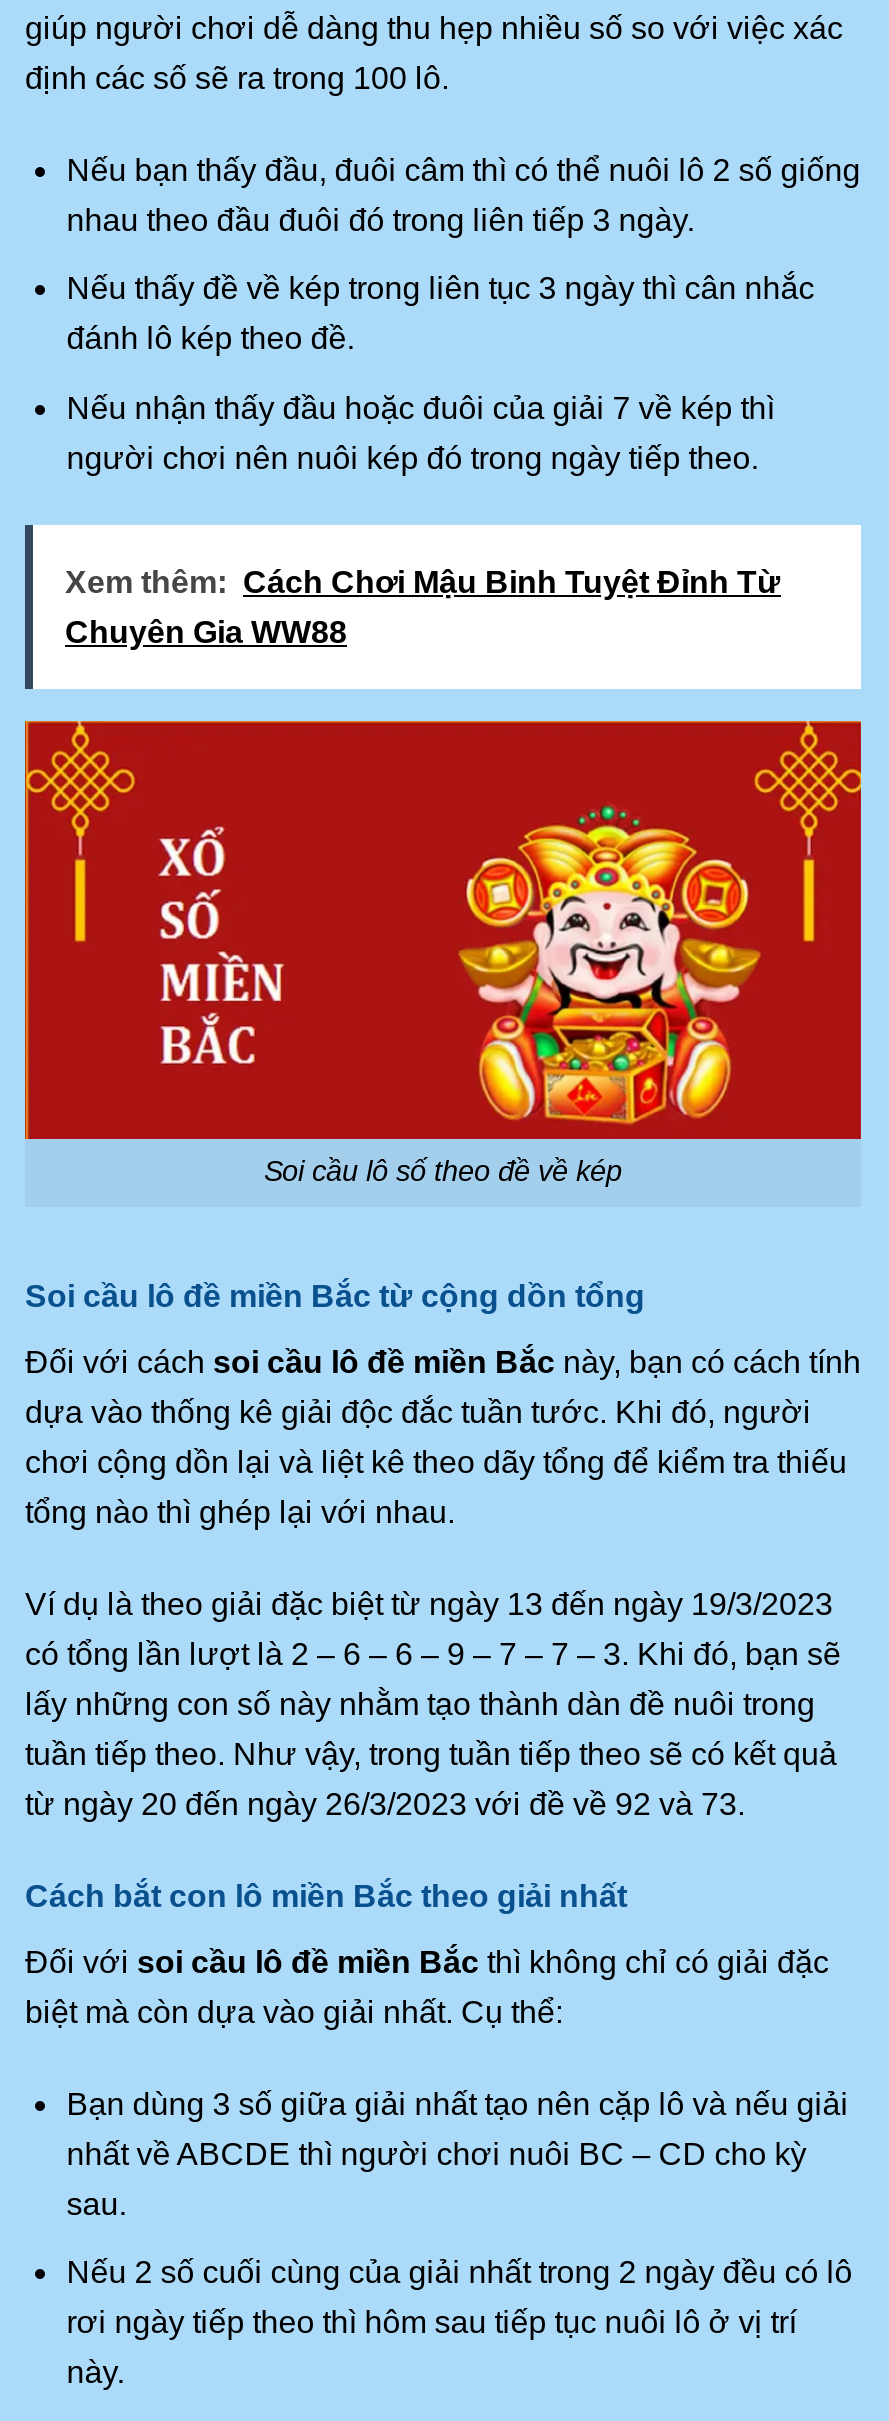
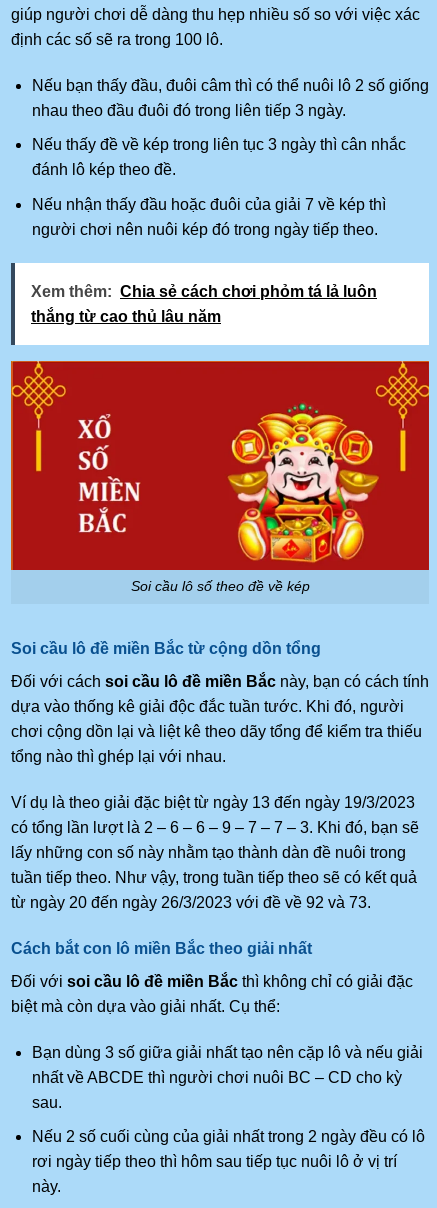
[65,564,781,598] Xem thêm: Cách Chơi Mậu Binh Tuyệt Đỉnh Từ -> [31,283,377,300] Xem thêm: Chia sẻ cách chơi phỏm tá lả luôn
[65,614,347,648] Chuyên Gia WW88 -> [31,308,221,325] thắng từ cao thủ lâu năm

